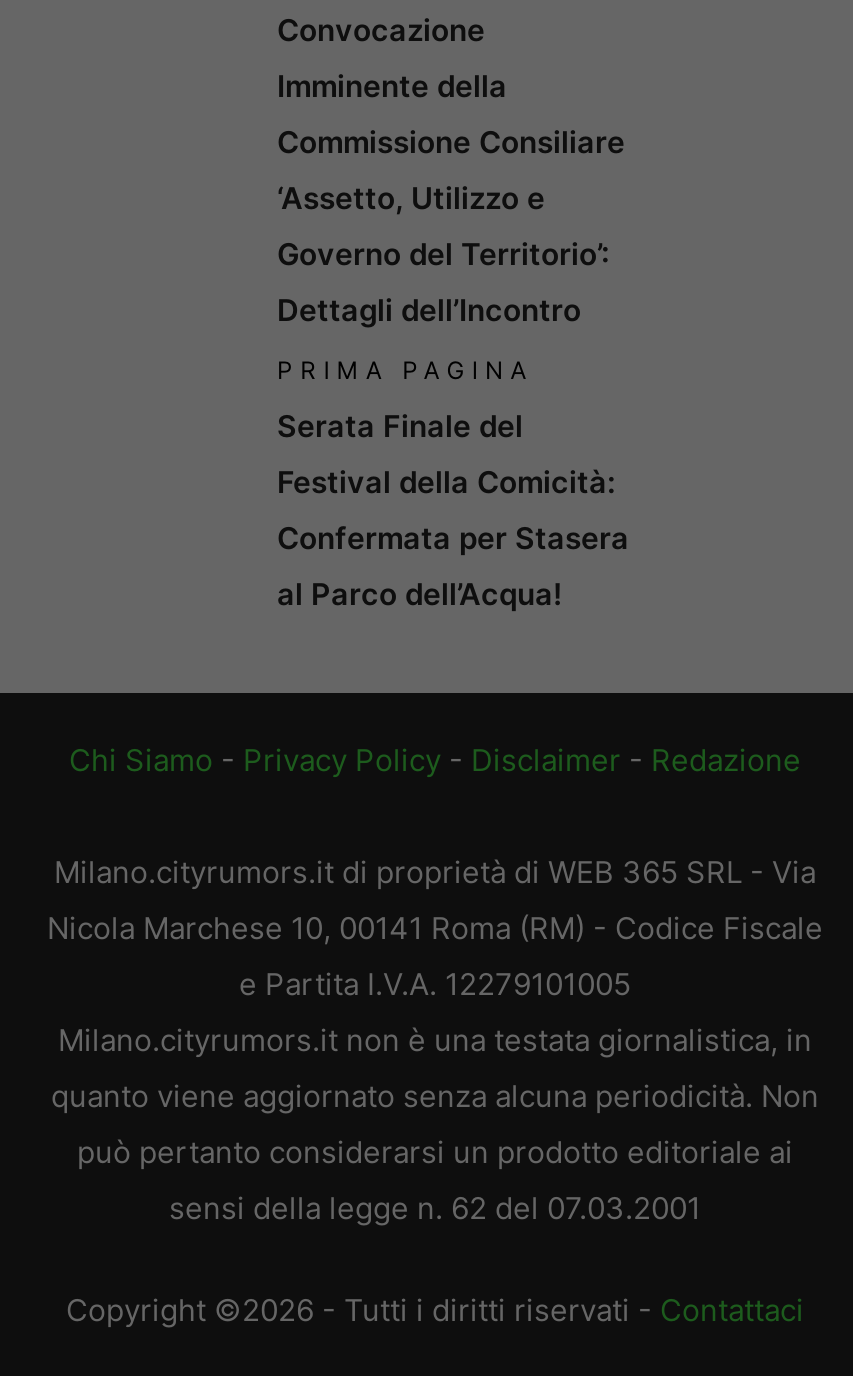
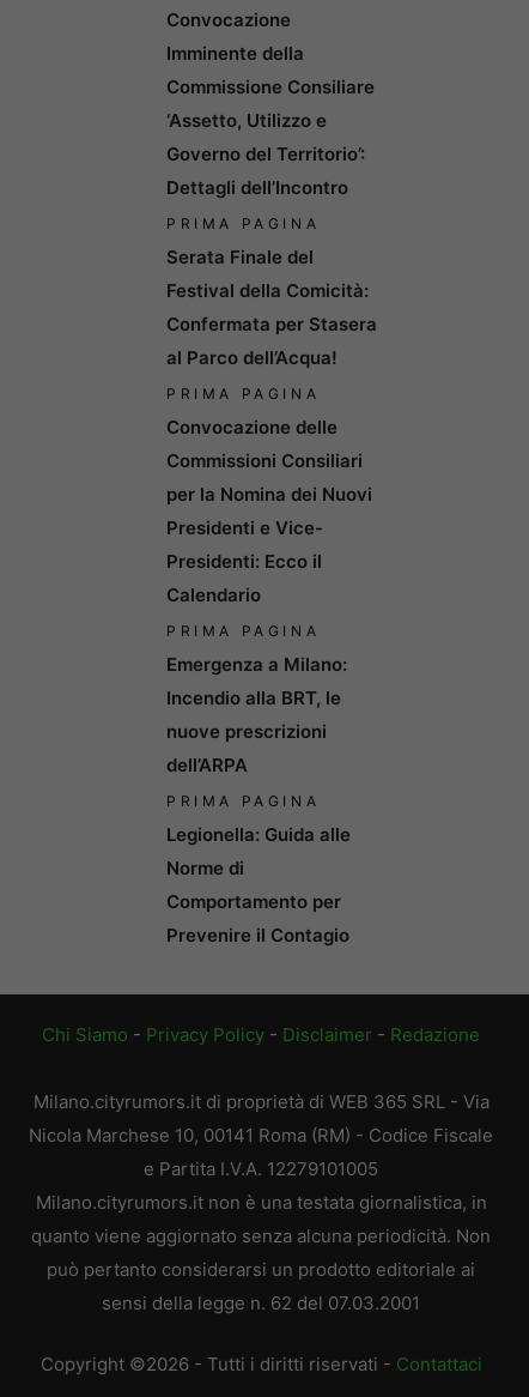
none -> [166,385,372,947] PRIMA PAGINA | Convocazione delle | Commissioni Consiliari | per la Nomina dei Nuovi | Presidenti e Vice- | Presidenti: Ecco il | Calendario | PRIMA PAGINA | Emergenza a Milano: | Incendio alla BRT, le | nuove prescrizioni | dell’ARPA | PRIMA PAGINA | Legionella: Guida alle | Norme di | Comportamento per | Prevenire il Contagio

